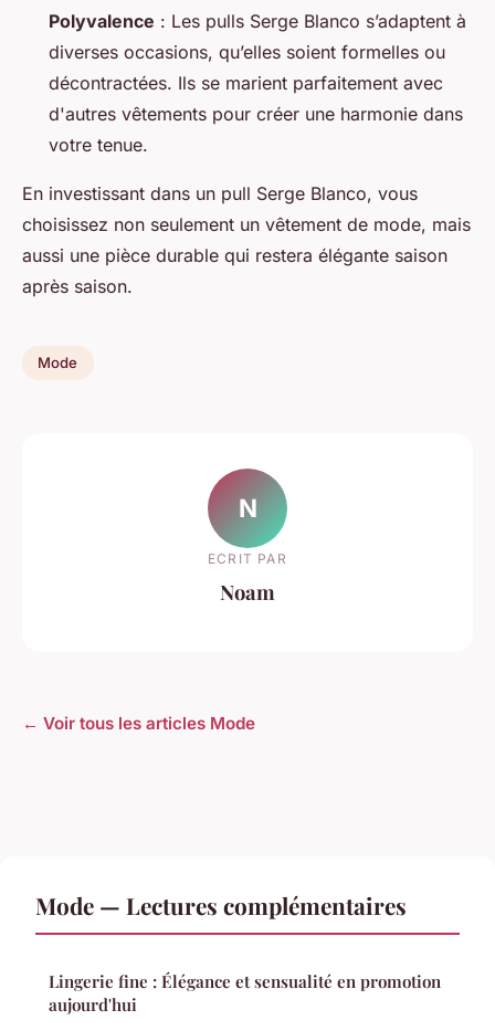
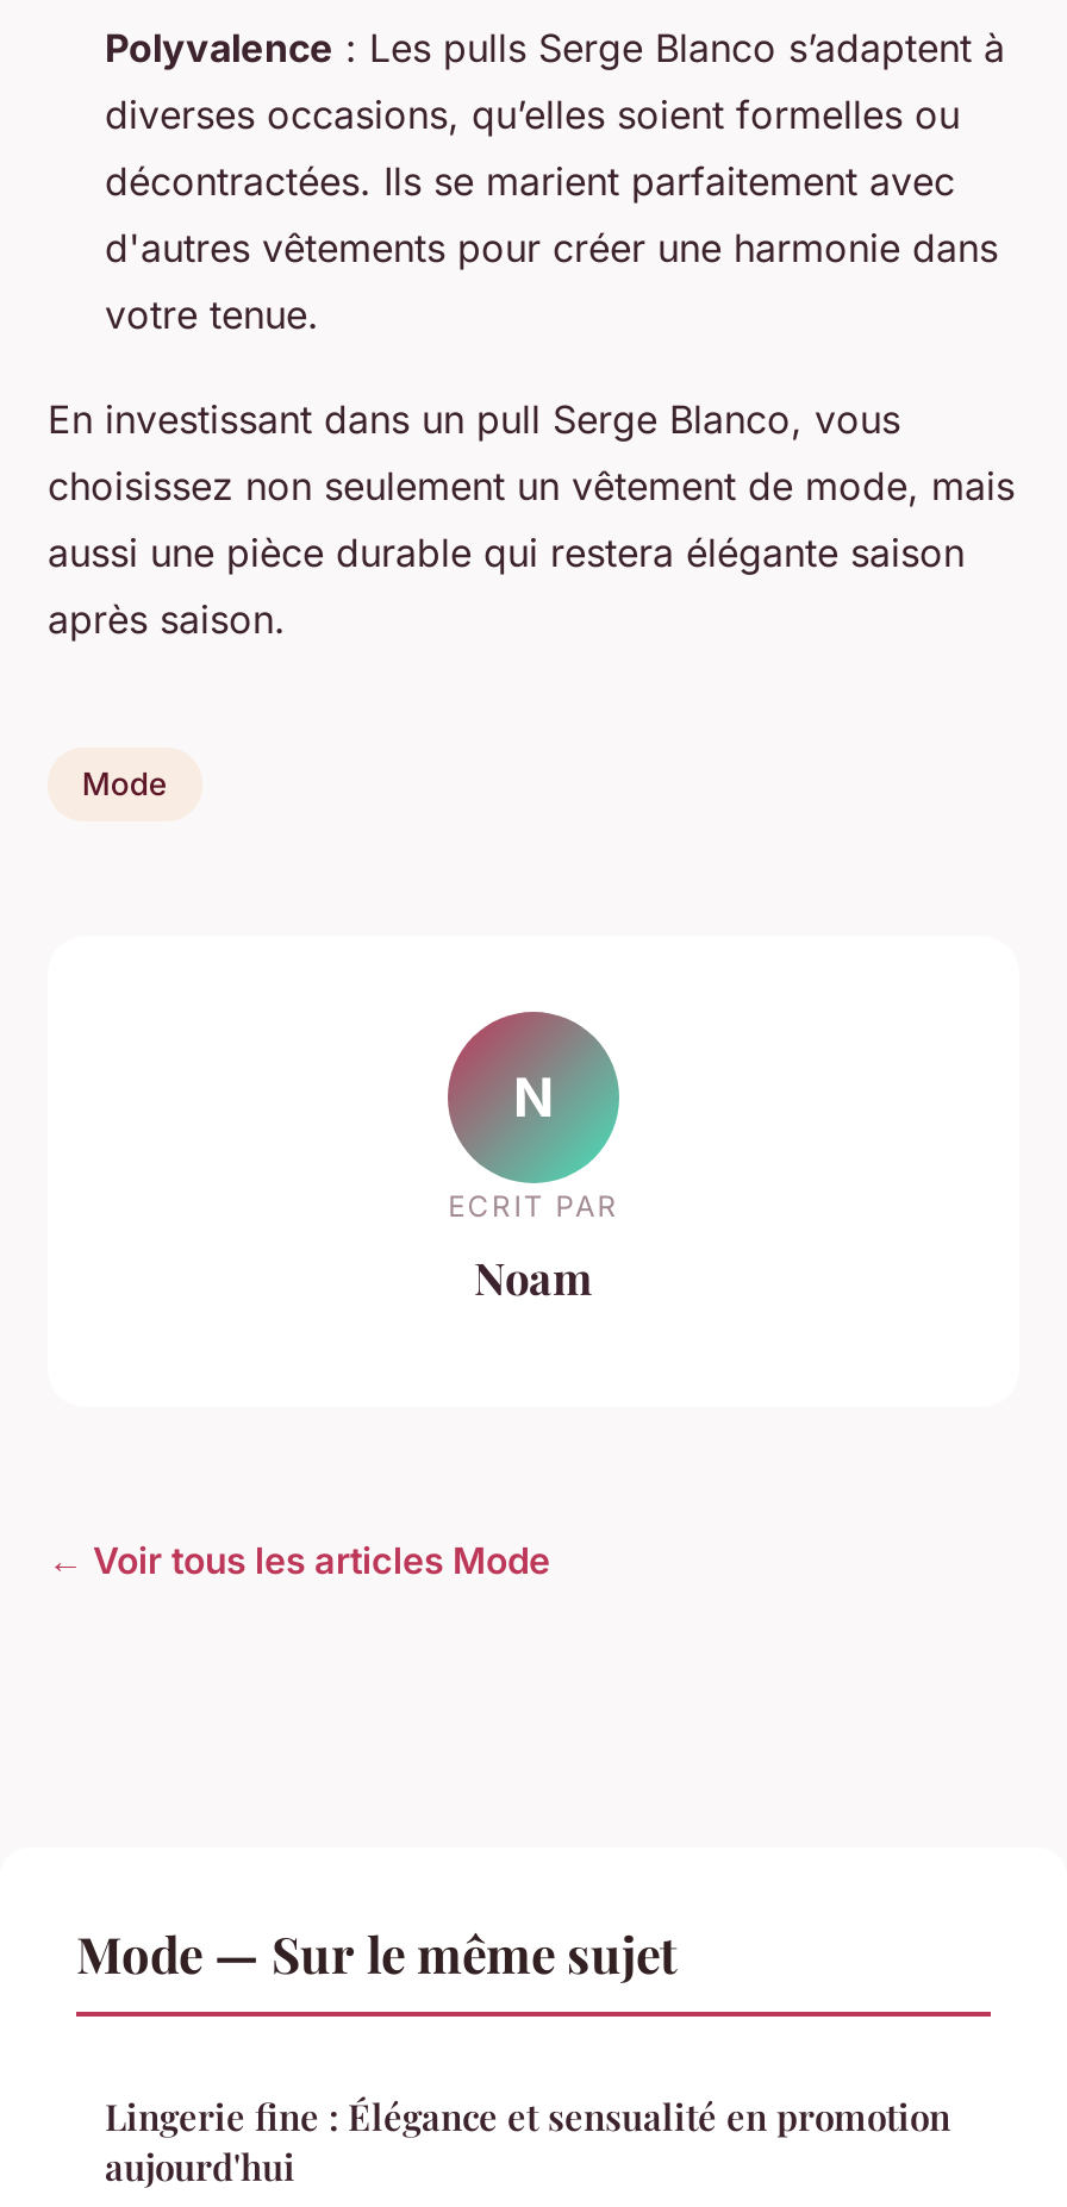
[35,889,407,920] Mode — Lectures complémentaires -> [76,1918,676,1984] Mode — Sur le même sujet

